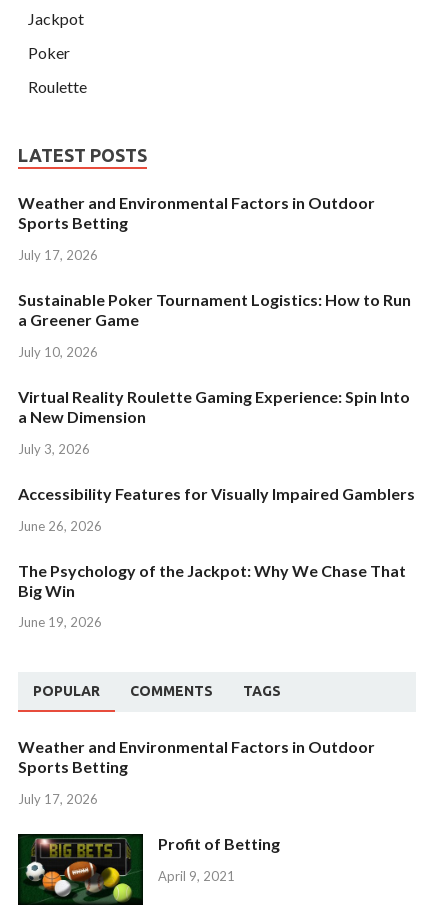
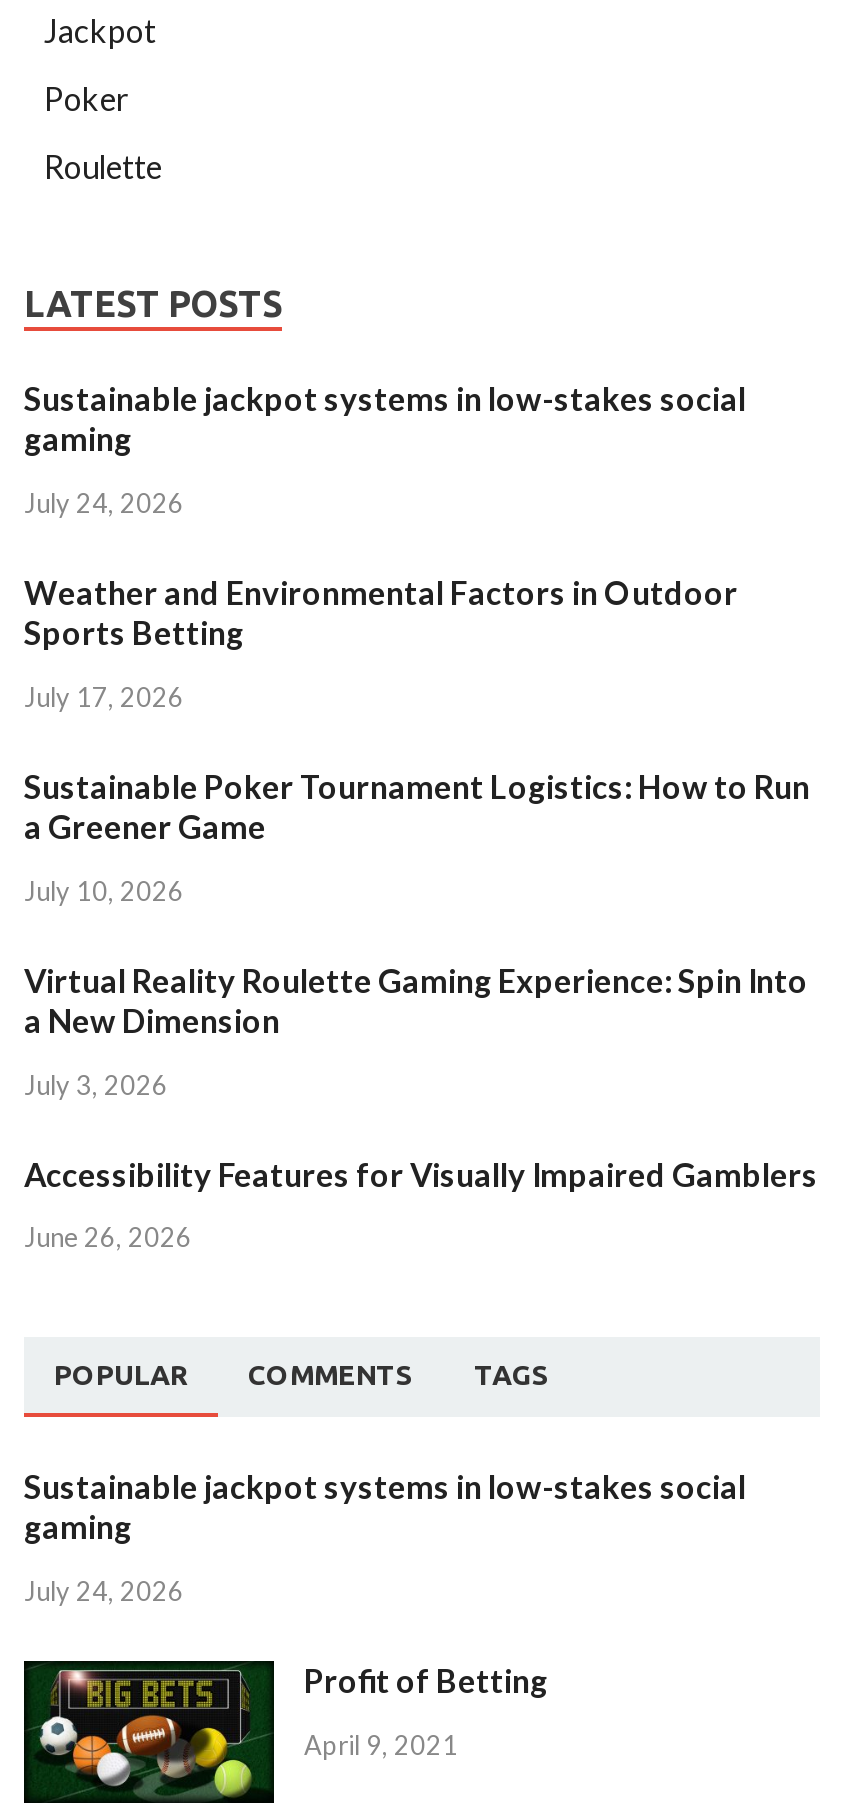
none -> [24,380,746,519] Sustainable jackpot systems in low-stakes social | gaming | July 24, 2026
moved [18,193,415,534] -> [24,573,818,1254]: Weather and Environmental Factors in Outdoor | Sports Betting | July 17, 2026 | ... | Accessibility Features for Visually Impaired Gamblers | June 26, 2026
[18,561,406,630] The Psychology of the Jackpot: Why We Chase That | Big Win | June 19, 2026 -> none
[18,737,375,776] Weather and Environmental Factors in Outdoor | Sports Betting -> [24,1468,746,1546] Sustainable jackpot systems in low-stakes social | gaming
[18,791,98,807] July 17, 2026 -> [24,1575,184,1607] July 24, 2026

